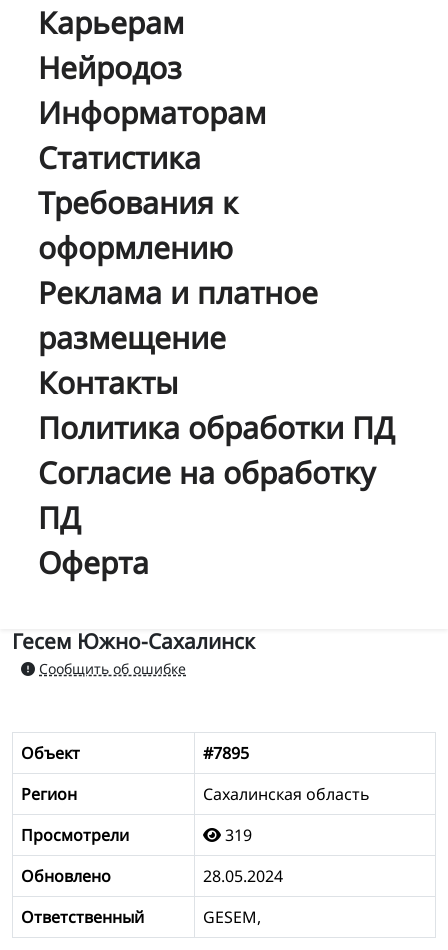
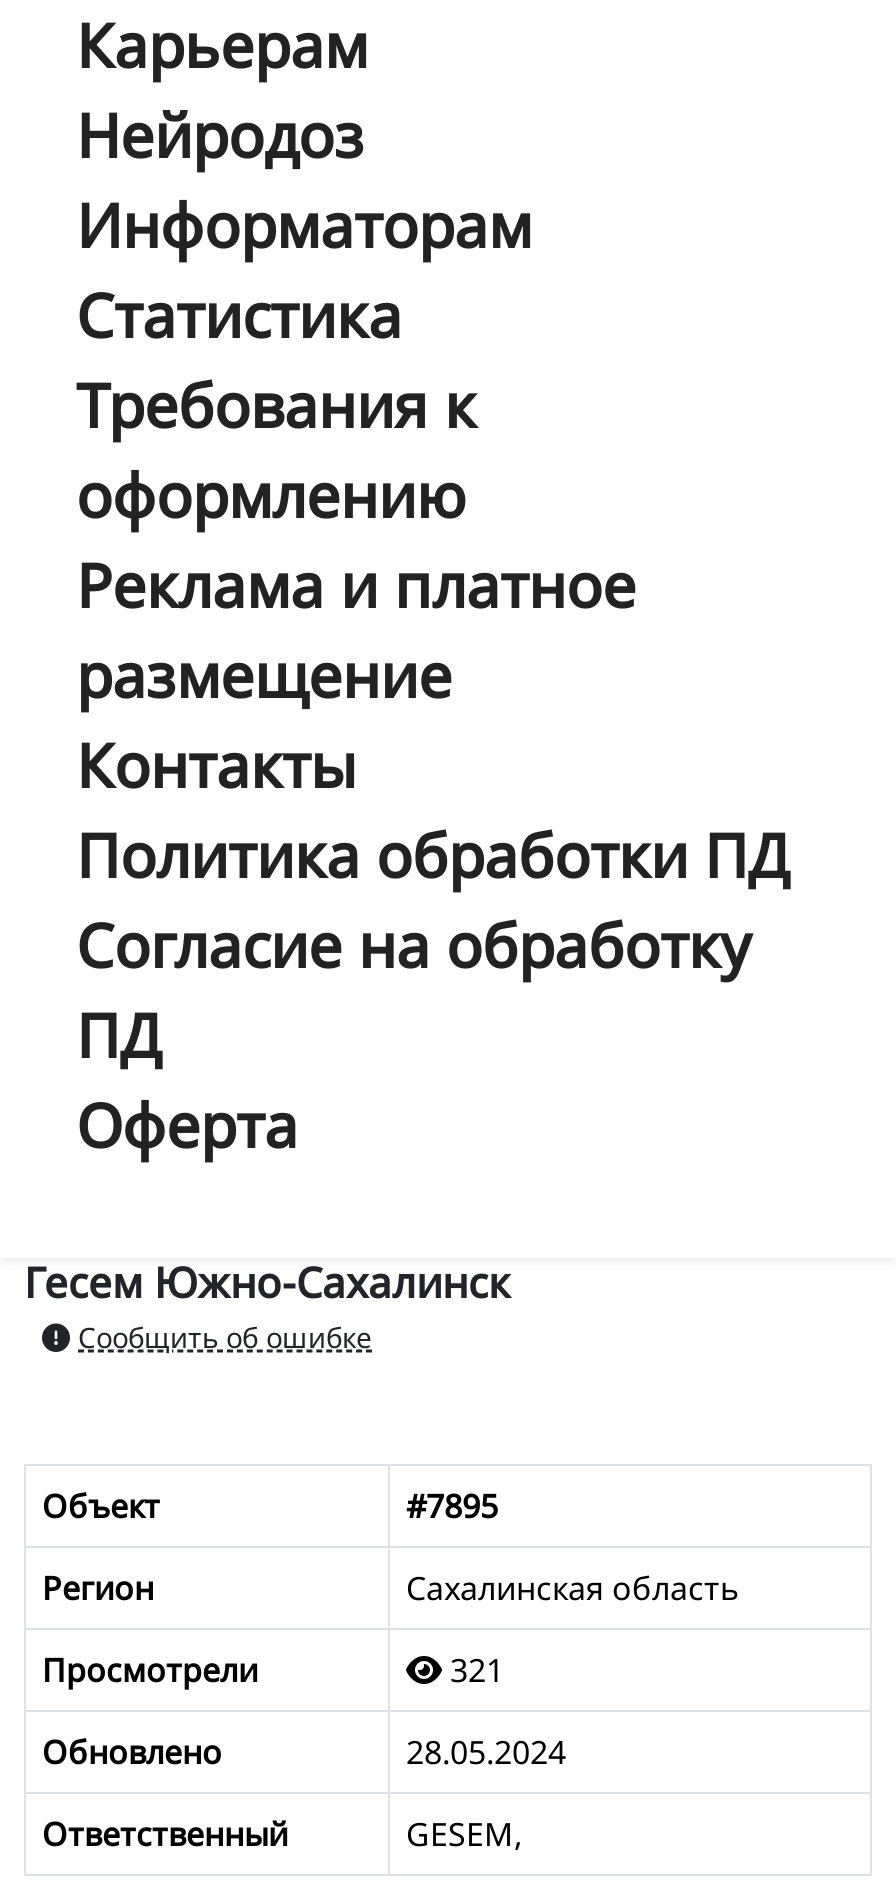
[221,824,252,846] 319 -> [442,1648,504,1692] 321

